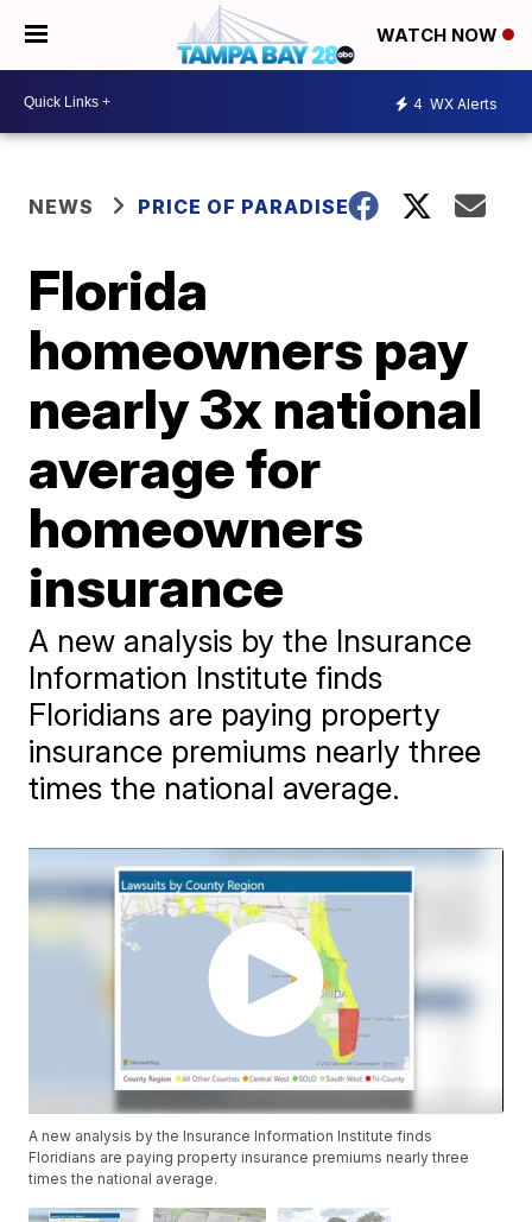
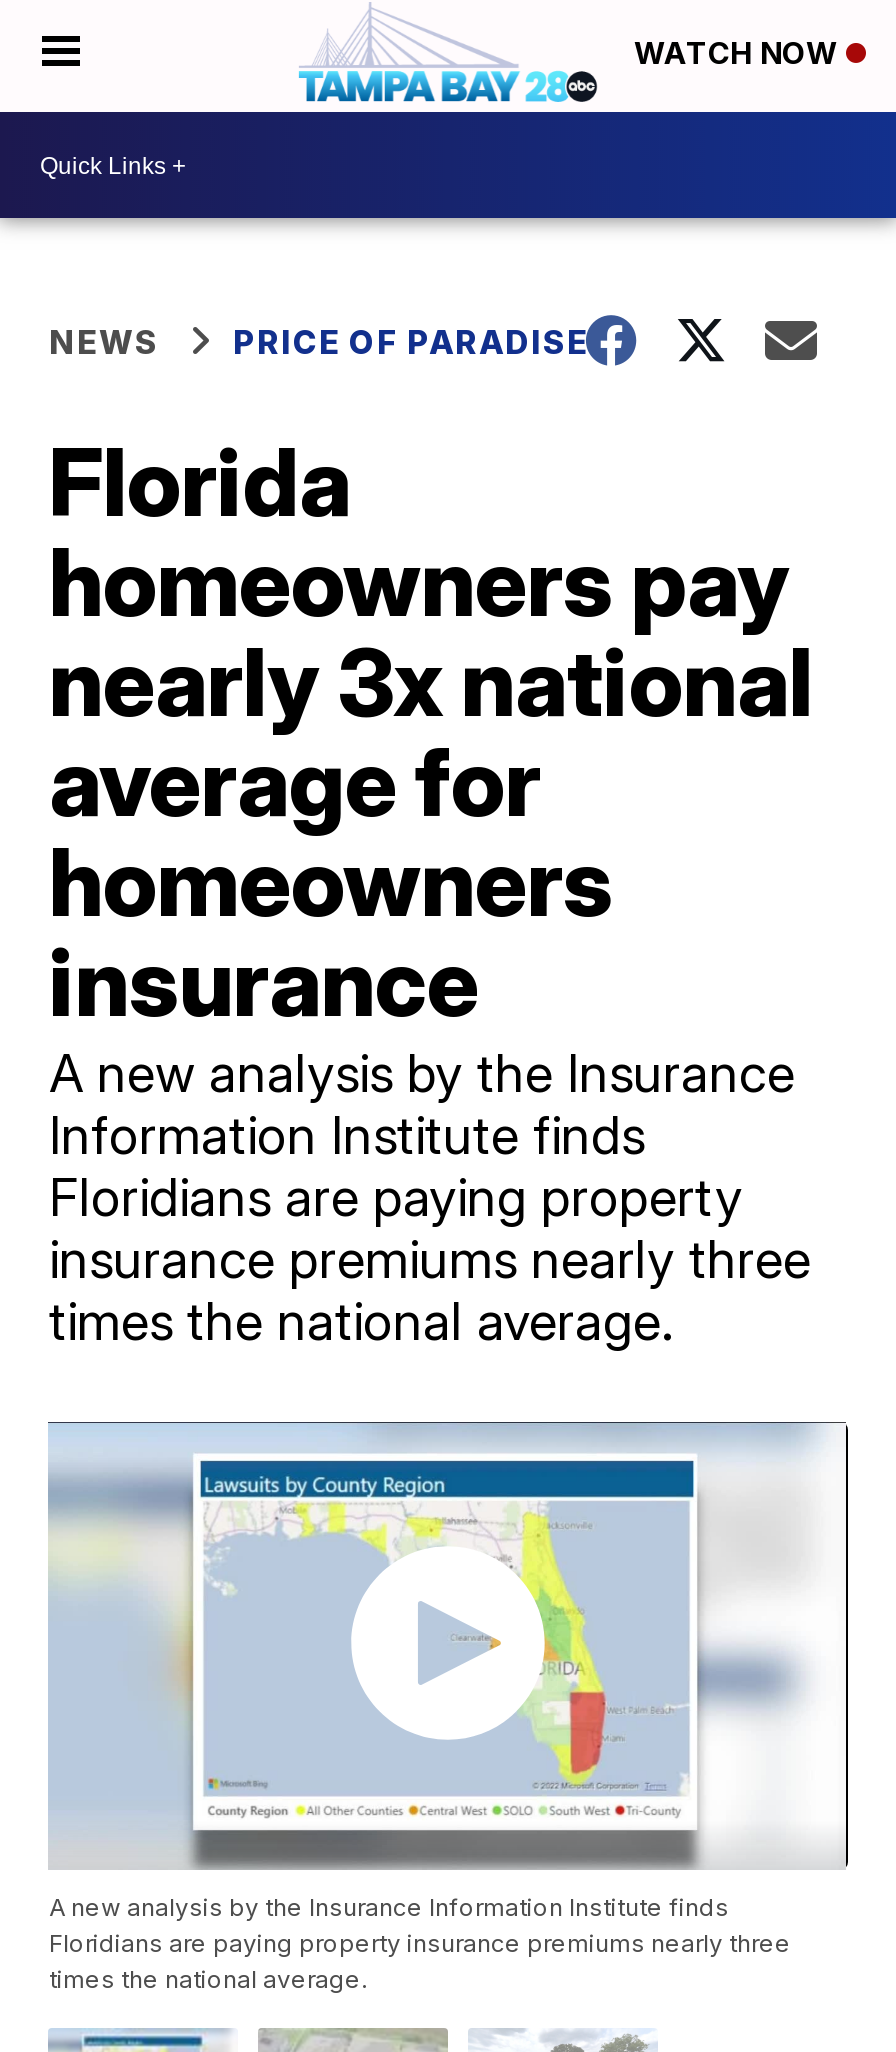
[413,94,498,112] 4 WX Alerts -> none

